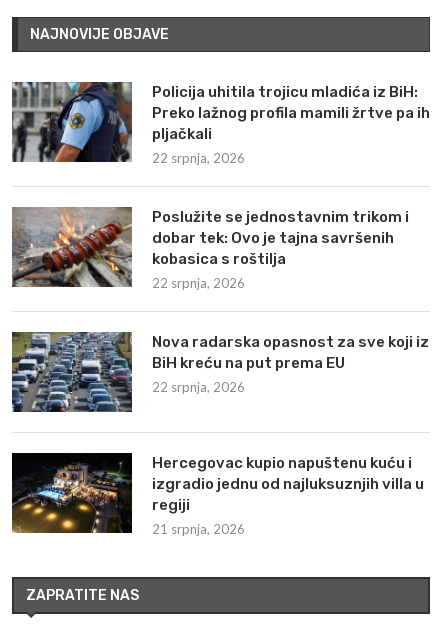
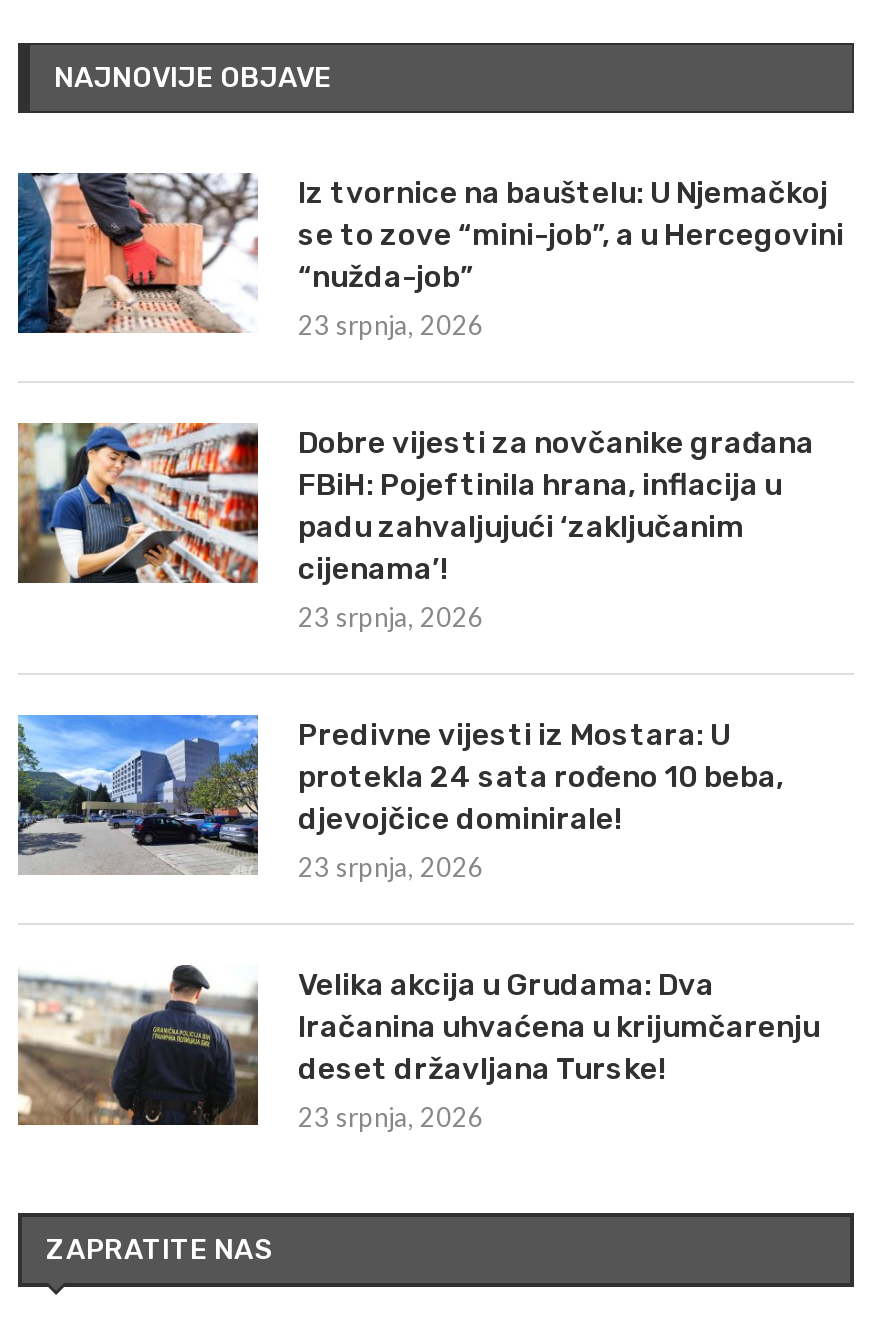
[11,81,430,166] [image] | Policija uhitila trojicu mladića iz BiH: | Preko lažnog profila mamili žrtve pa ih | pljačkali | 22 srpnja, 2026 -> [16,173,844,341] [image] | Iz tvornice na bauštelu: U Njemačkoj | se to zove “mini-job”, a u Hercegovini | “nužda-job” | 23 srpnja, 2026
[12,207,409,291] [image] | Poslužite se jednostavnim trikom i | dobar tek: Ovo je tajna savršenih | kobasica s roštilja | 22 srpnja, 2026 -> [18,421,814,633] [image] | Dobre vijesti za novčanike građana | FBiH: Pojeftinila hrana, inflacija u | padu zahvaljujući ‘zaključanim | cijenama’! | 23 srpnja, 2026
[11,331,429,413] [image] | Nova radarska opasnost za sve koji iz | BiH kreću na put prema EU | 22 srpnja, 2026 -> [16,713,784,883] [image] | Predivne vijesti iz Mostara: U | protekla 24 sata rođeno 10 beba, | djevojčice dominirale! | 23 srpnja, 2026
[11,452,424,537] [image] | Hercegovac kupio napuštenu kuću i | izgradio jednu od najluksuznjih villa u | regiji | 21 srpnja, 2026 -> [18,963,820,1133] [image] | Velika akcija u Grudama: Dva | Iračanina uhvaćena u krijumčarenju | deset državljana Turske! | 23 srpnja, 2026

